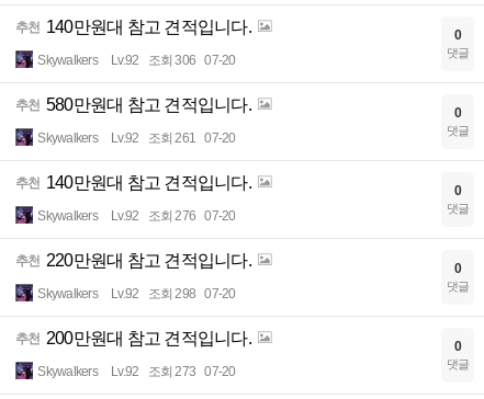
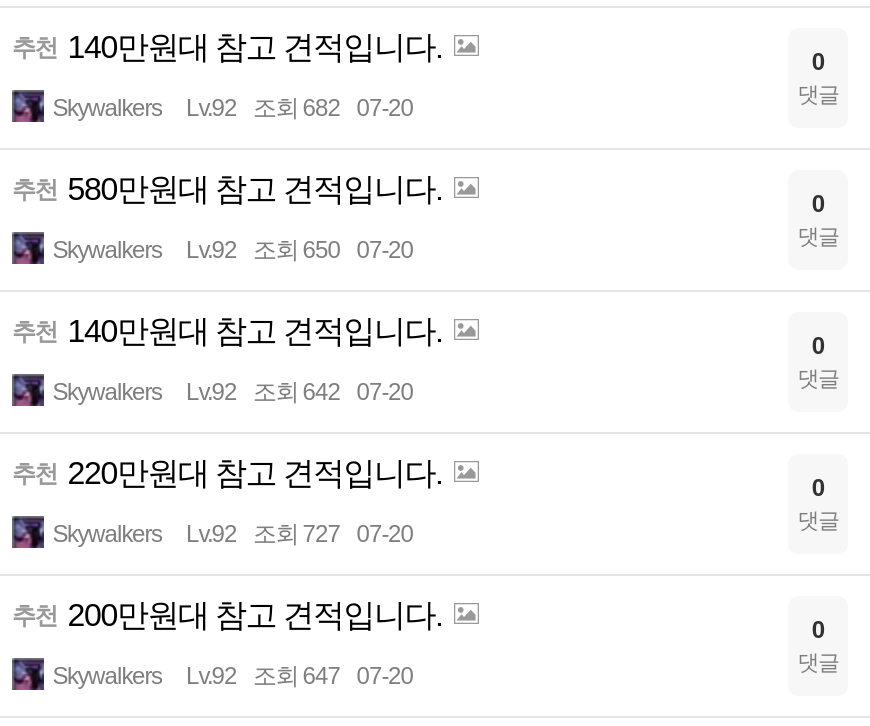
[38,53,235,68] Skywalkers Lv.92 조회 306 07-20 -> [52,94,413,122] Skywalkers Lv.92 조회 682 07-20
[38,131,235,146] Skywalkers Lv.92 조회 261 07-20 -> [52,236,413,264] Skywalkers Lv.92 조회 650 07-20
[38,208,235,224] Skywalkers Lv.92 조회 276 07-20 -> [52,378,413,406] Skywalkers Lv.92 조회 642 07-20
[38,286,235,302] Skywalkers Lv.92 조회 298 07-20 -> [52,520,413,548] Skywalkers Lv.92 조회 727 07-20
[38,364,235,379] Skywalkers Lv.92 조회 273 07-20 -> [52,662,413,690] Skywalkers Lv.92 조회 647 07-20

